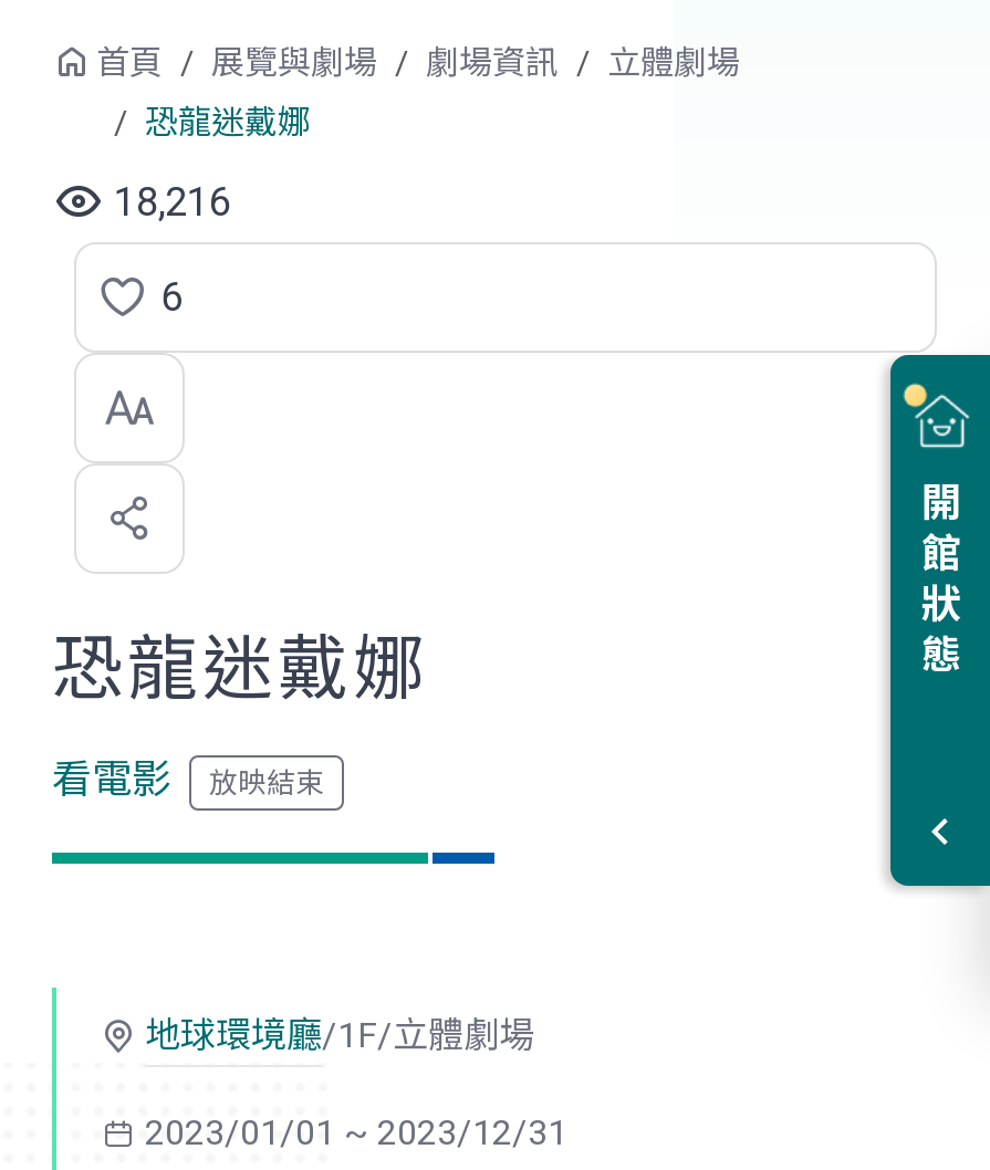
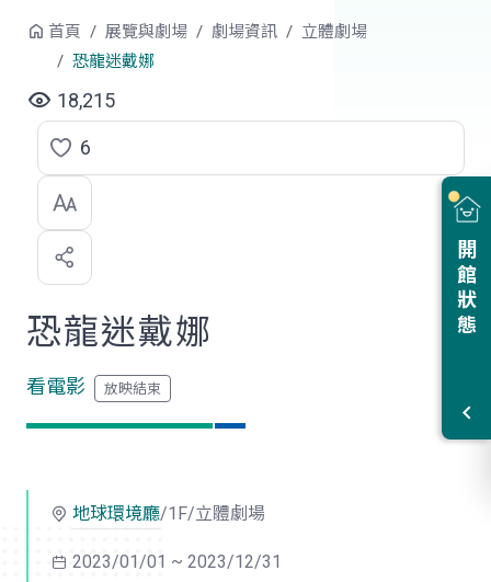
[114,178,231,224] 18,216 -> [57,89,115,112] 18,215

